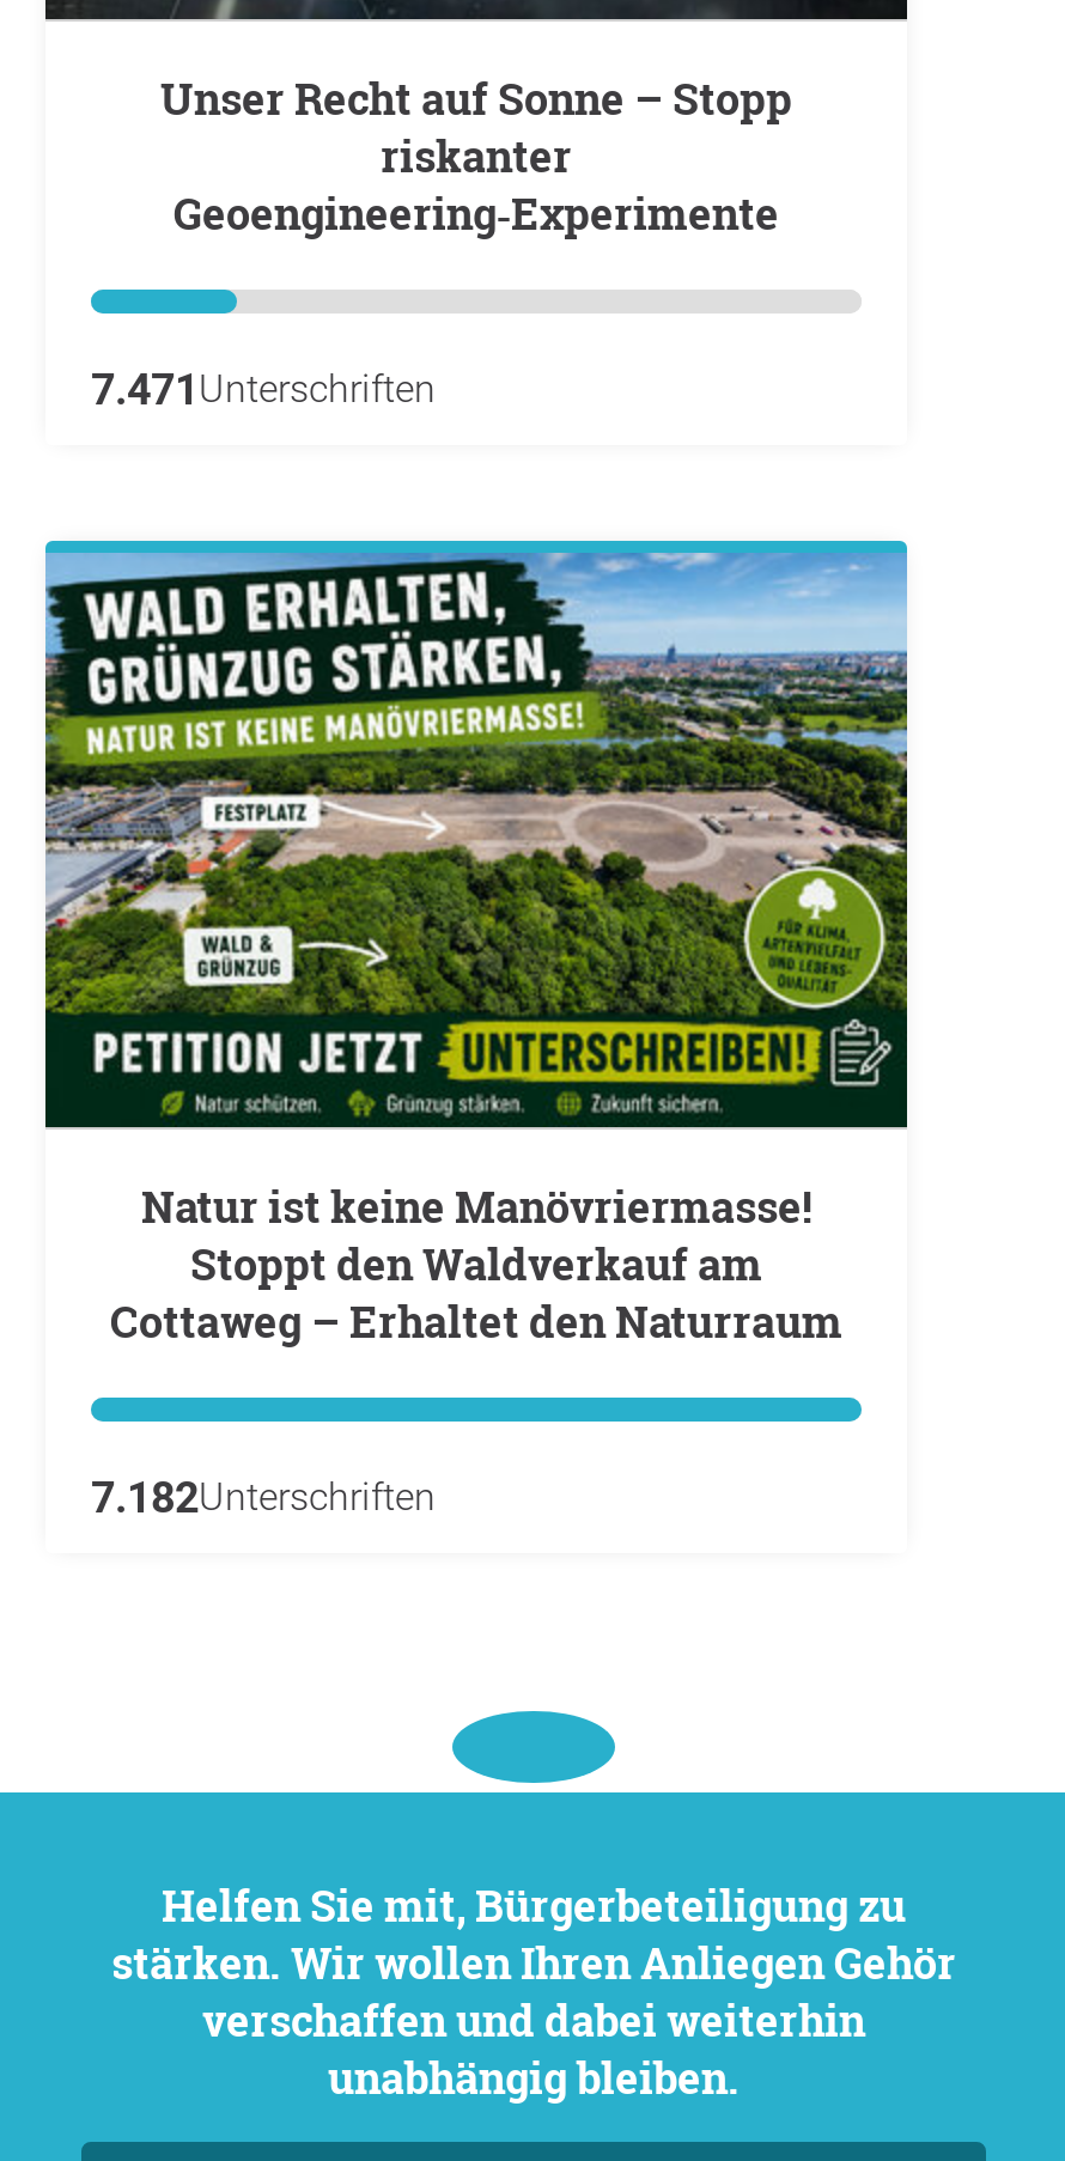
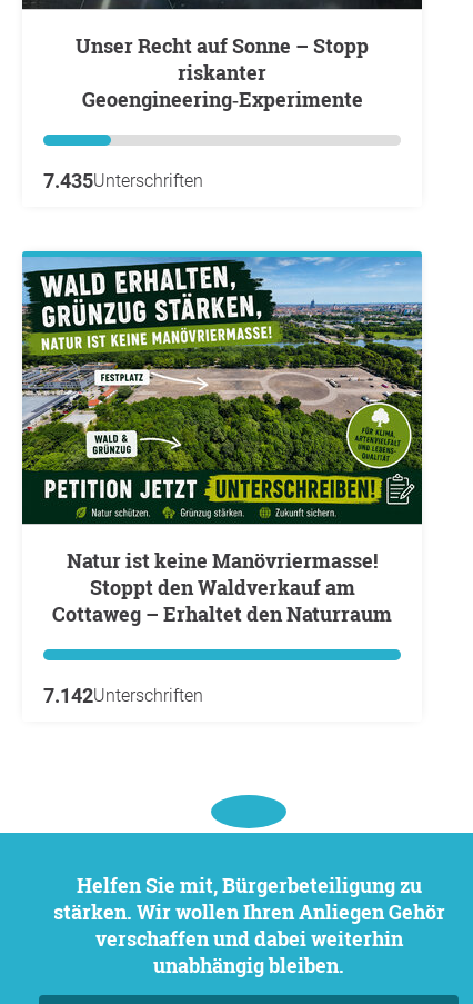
[91,364,436,414] 7.471 Unterschriften -> [43,169,203,193] 7.435 Unterschriften
[91,1472,436,1523] 7.182Unterschriften -> [43,684,203,707] 7.142Unterschriften

